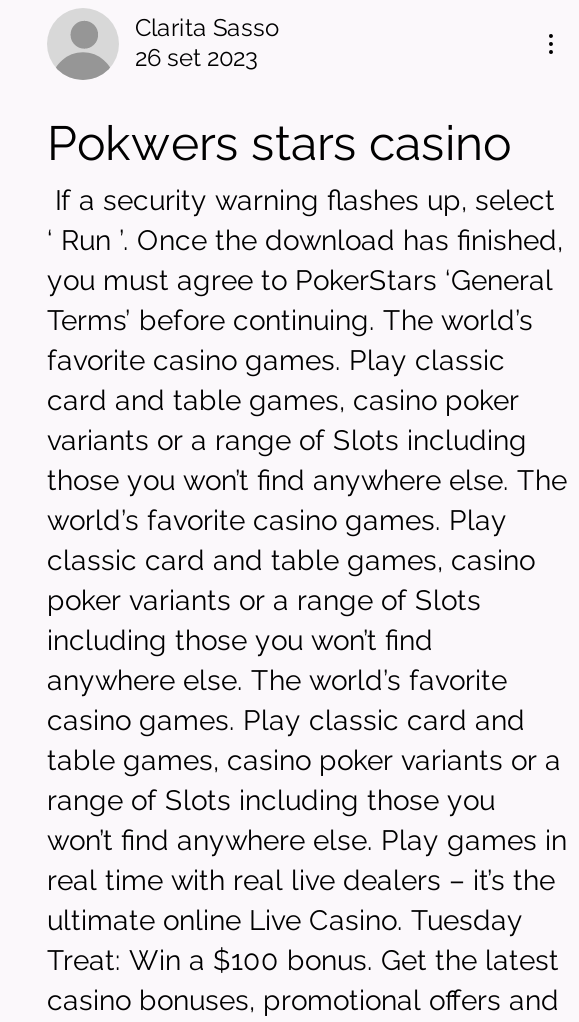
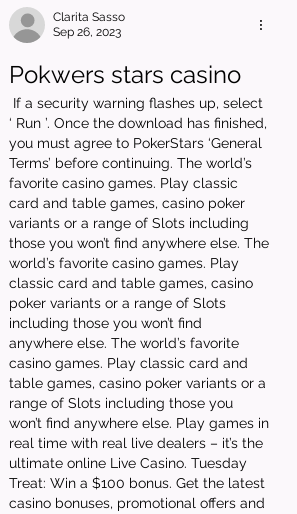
[135,43,257,71] 26 set 2023 -> [53,24,121,38] Sep 26, 2023

